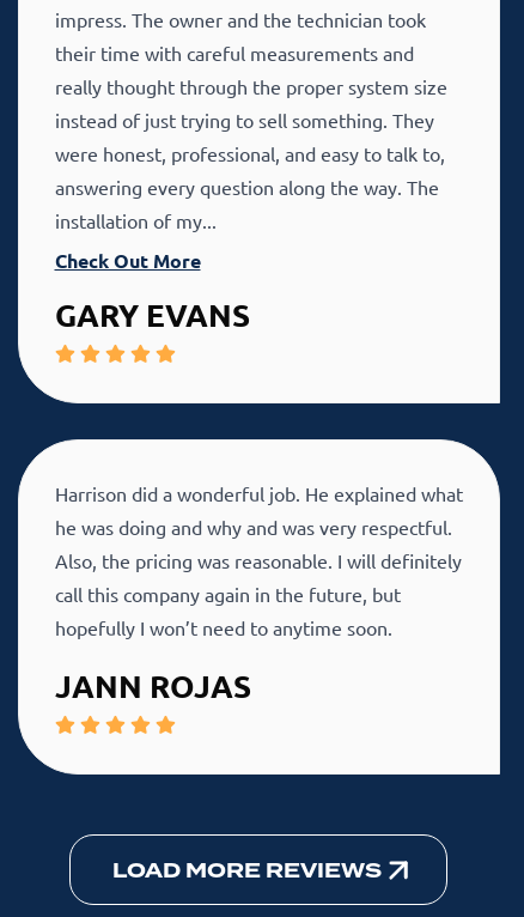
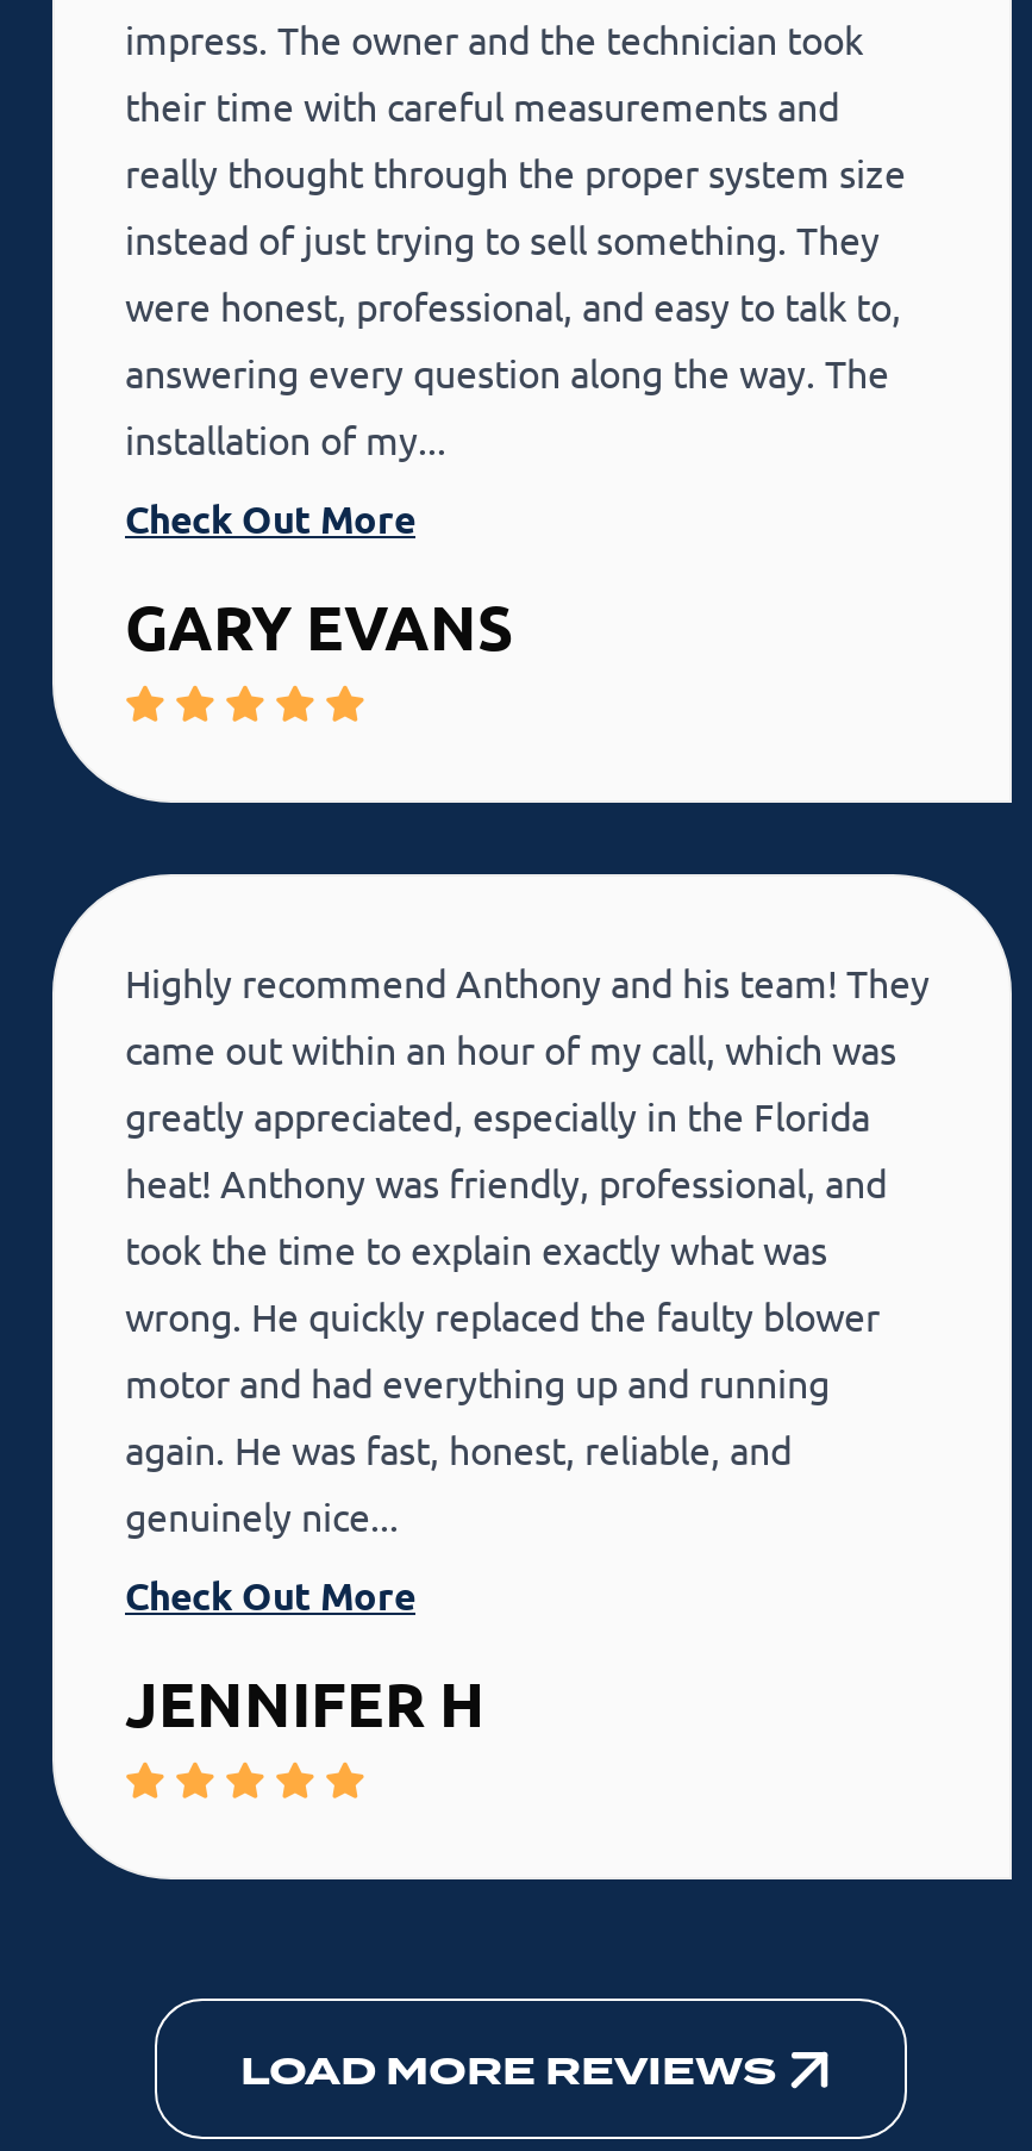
[54,481,462,705] Harrison did a wonderful job. He explained what | he was doing and why and was very respectful. | Also, the pricing was reasonable. I will definitely | call this company again in the future, but | hopefully I won’t need to anytime soon. | JANN ROJAS -> [125,956,930,1740] Highly recommend Anthony and his team! They | came out within an hour of my call, which was | greatly appreciated, especially in the Florida | heat! Anthony was friendly, professional, and | took the time to explain exactly what was | wrong. He quickly replaced the faulty blower | motor and had everything up and running | again. He was fast, honest, reliable, and | genuinely nice... | Check Out More | JENNIFER H

